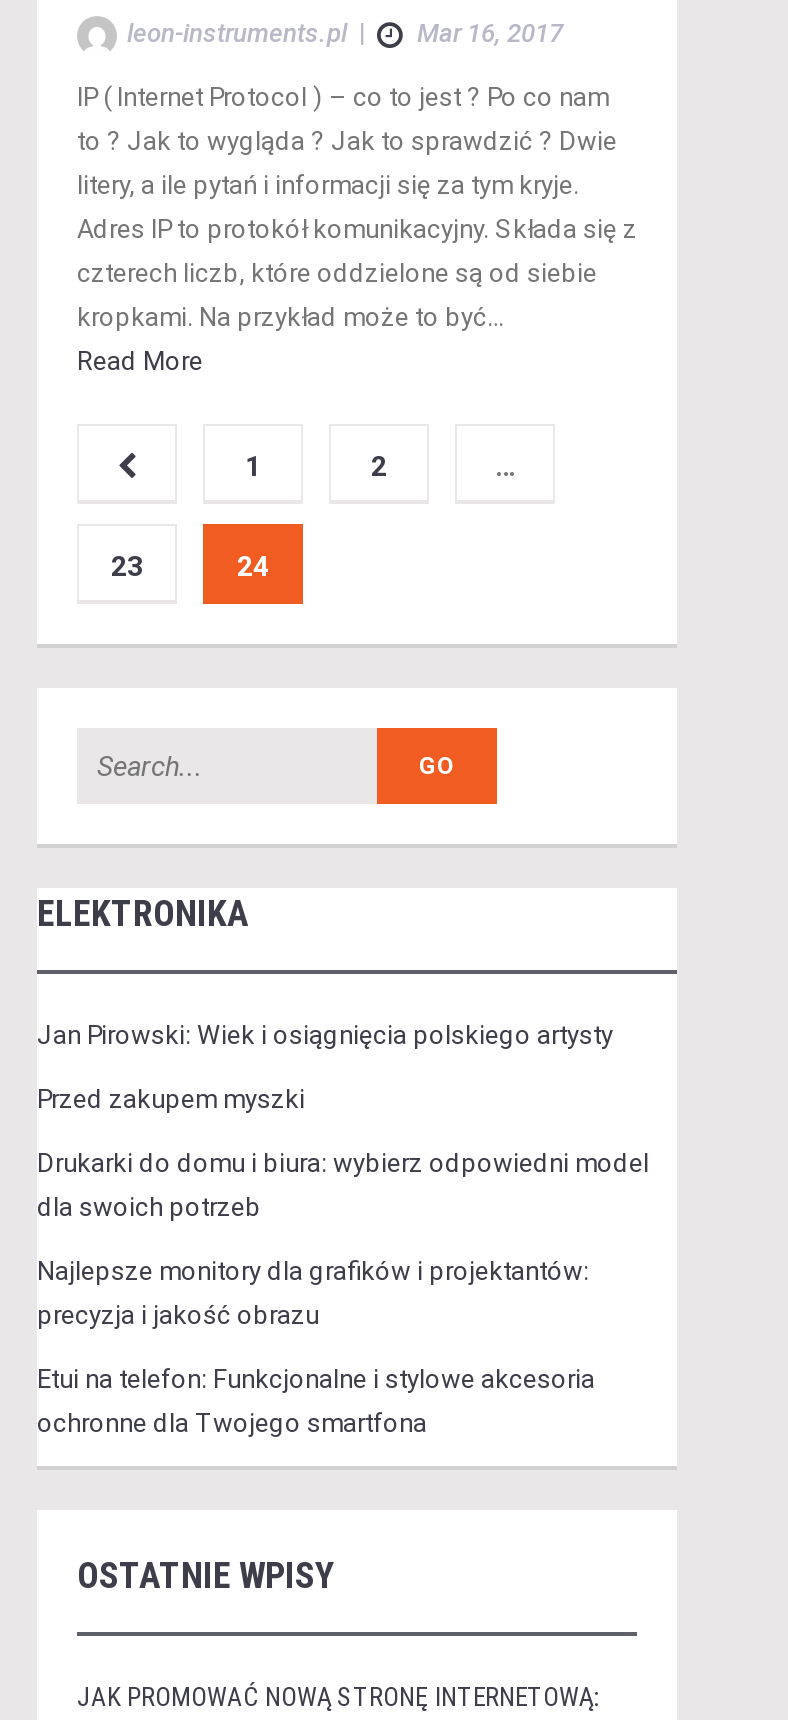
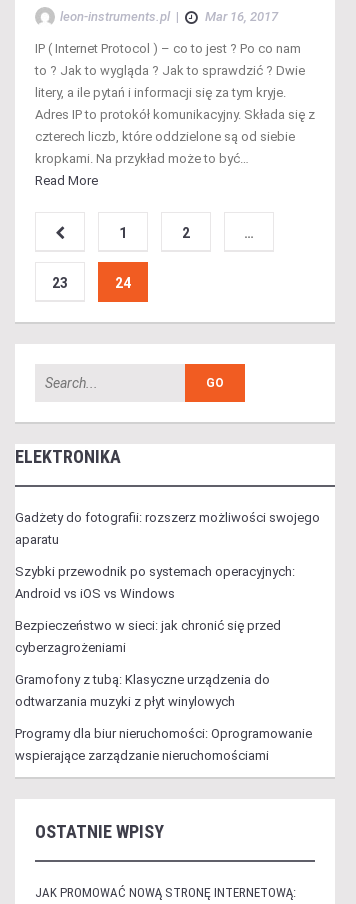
[37,1020,649,1438] Jan Pirowski: Wiek i osiągnięcia polskiego artysty | Przed zakupem myszki | Drukarki do domu i biura: wybierz odpowiedni model | dla swoich potrzeb | Najlepsze monitory dla grafików i projektantów: | precyzja i jakość obrazu | Etui na telefon: Funkcjonalne i stylowe akcesoria | ochronne dla Twojego smartfona -> [15,510,320,763] Gadżety do fotografii: rozszerz możliwości swojego | aparatu | Szybki przewodnik po systemach operacyjnych: | Android vs iOS vs Windows | Bezpieczeństwo w sieci: jak chronić się przed | cyberzagrożeniami | Gramofony z tubą: Klasyczne urządzenia do | odtwarzania muzyki z płyt winylowych | Programy dla biur nieruchomości: Oprogramowanie | wspierające zarządzanie nieruchomościami

